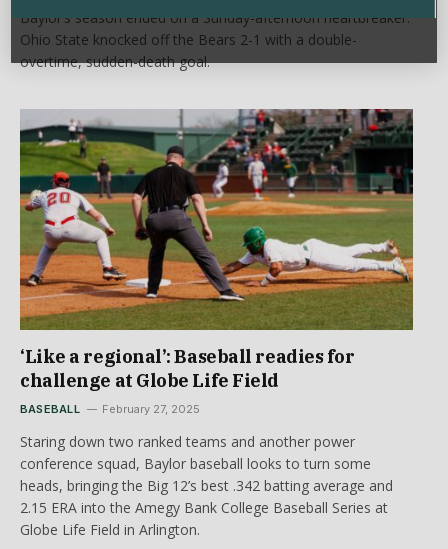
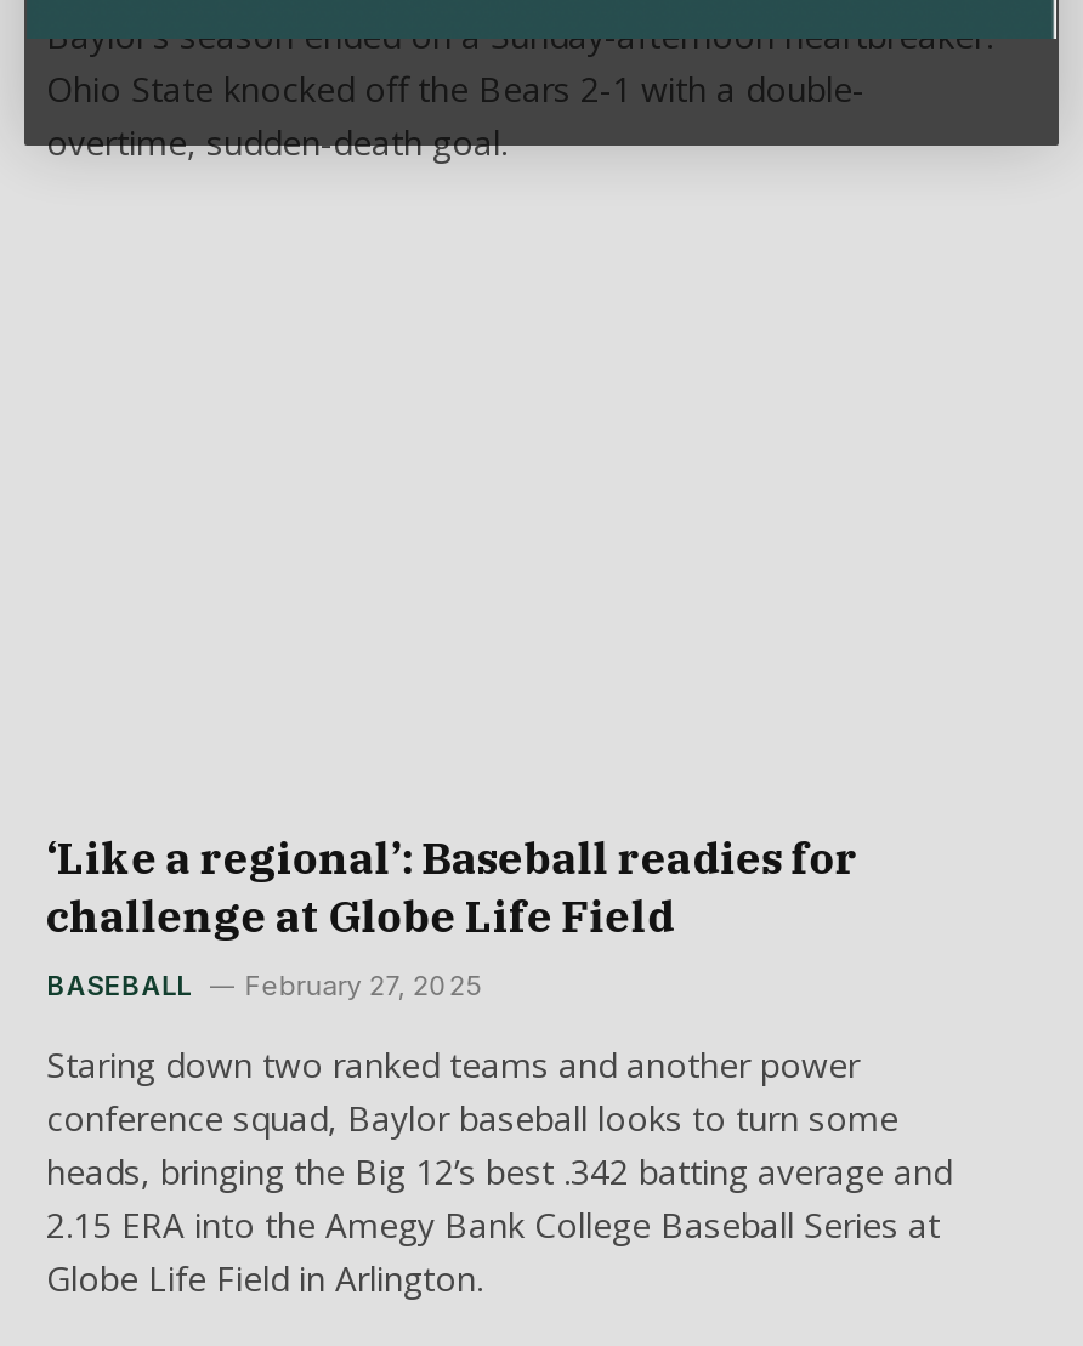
[19,108,414,331] [image] -> none

